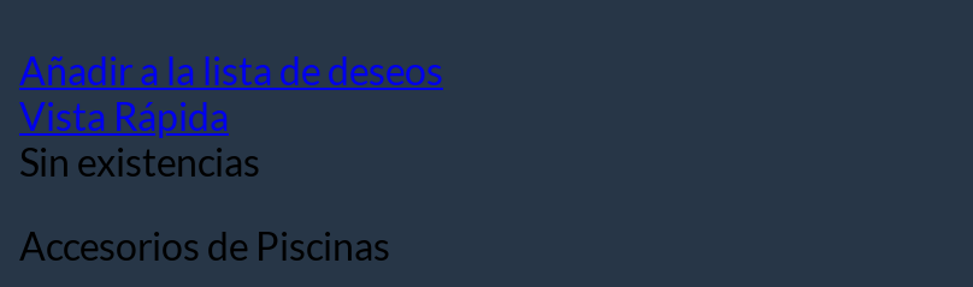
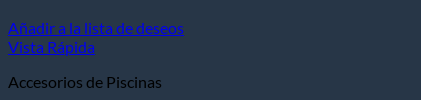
[19,139,260,184] Sin existencias -> none

